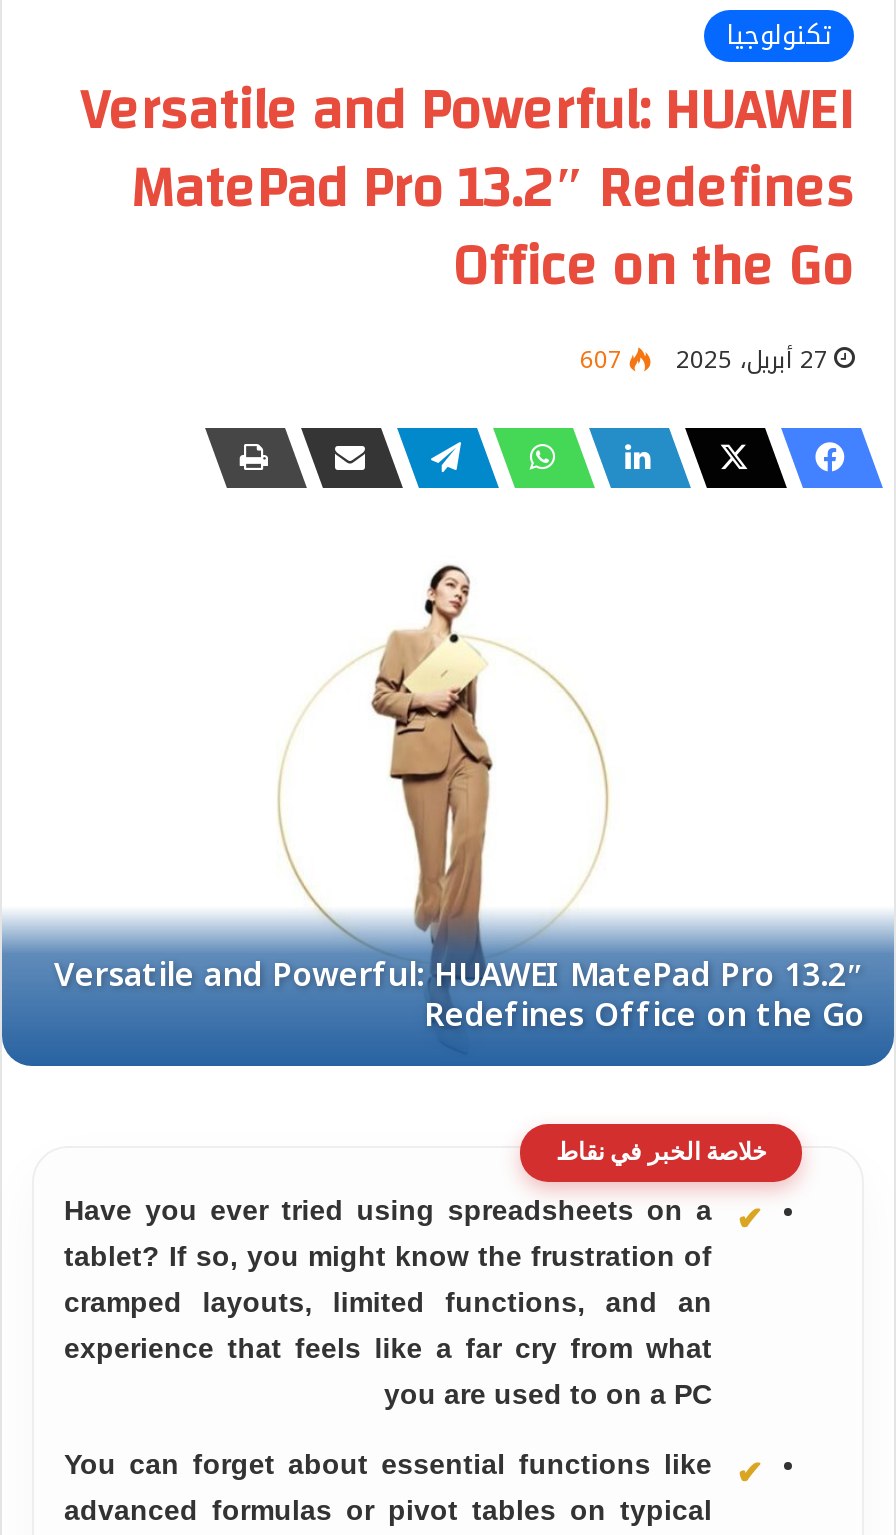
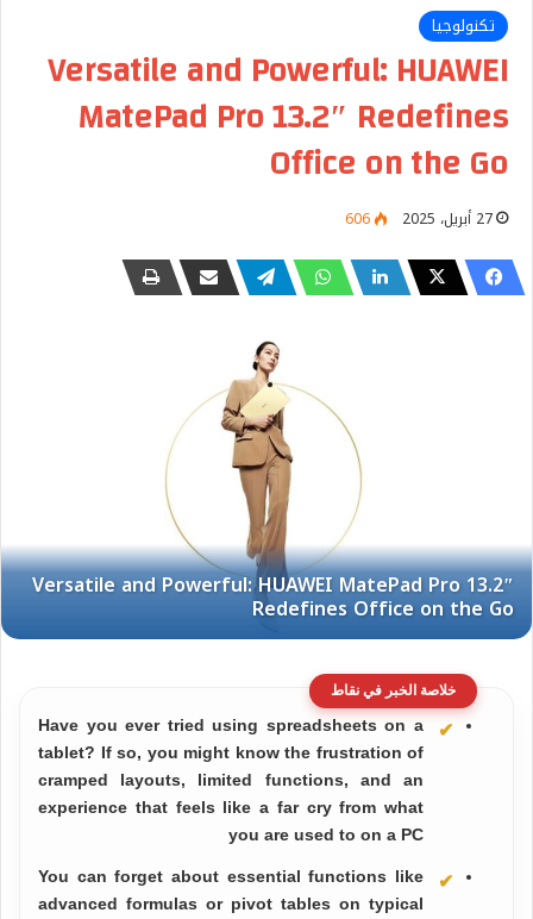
[580,338,622,382] 607 -> [345,206,370,232] 606

